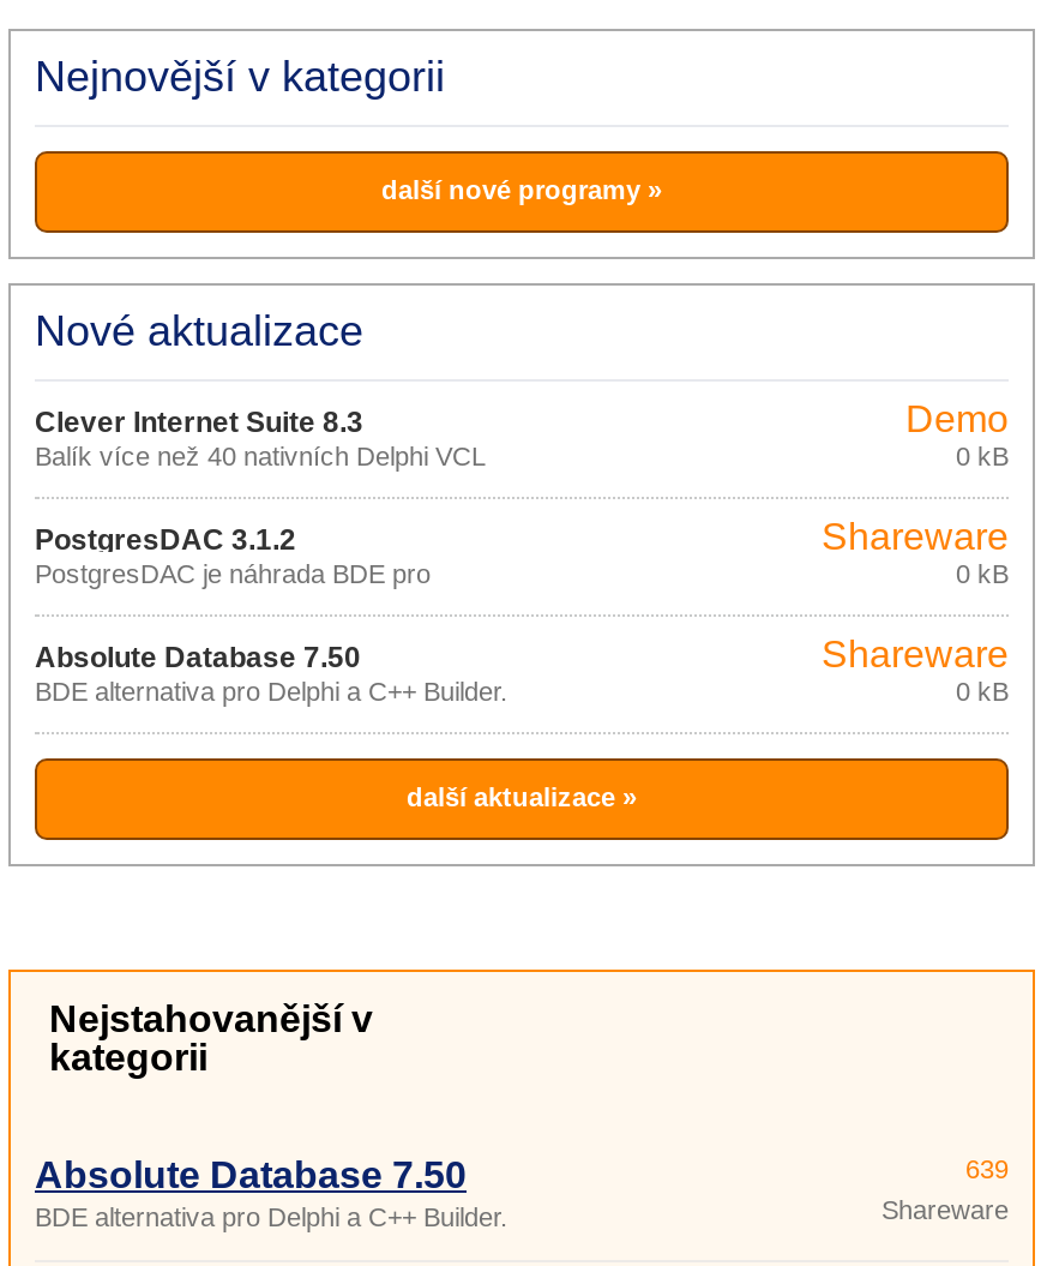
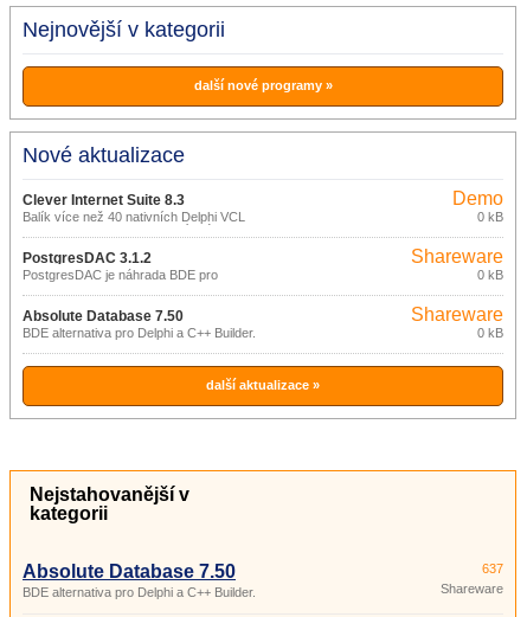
[965,1154,1009,1183] 639 -> [482,561,503,576] 637

